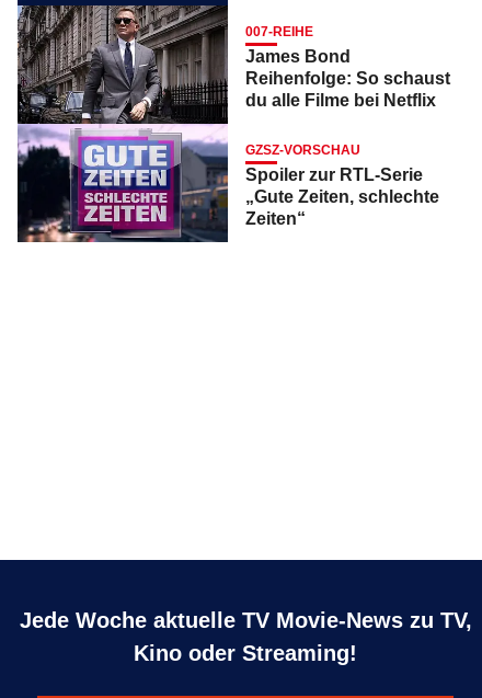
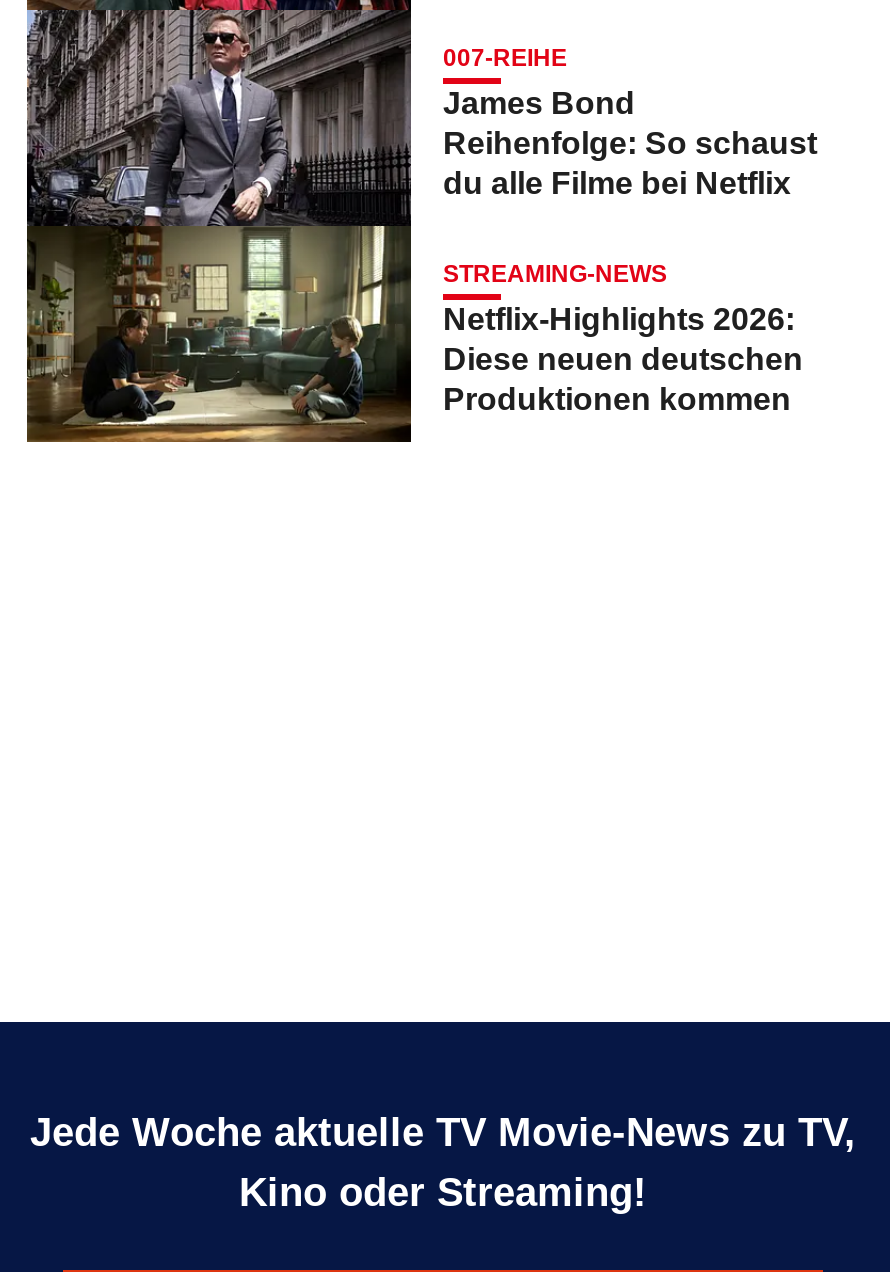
[16,123,439,243] [image] | GZSZ-VORSCHAU | Spoiler zur RTL-Serie | „Gute Zeiten, schlechte | Zeiten“ -> [25,224,803,444] [image] | STREAMING-NEWS | Netflix-Highlights 2026: | Diese neuen deutschen | Produktionen kommen

